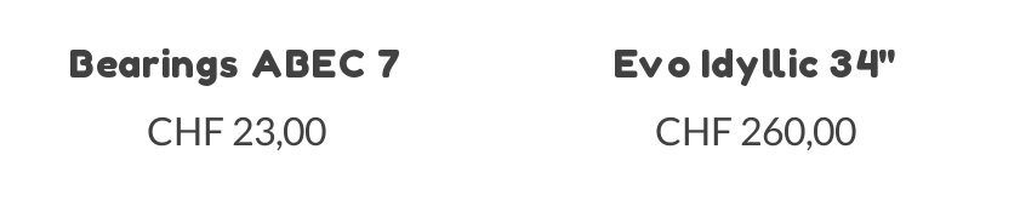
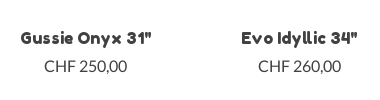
[69,38,404,152] Bearings ABEC 7 | CHF 23,00 -> [20,28,152,75] Gussie Onyx 31" | CHF 250,00

